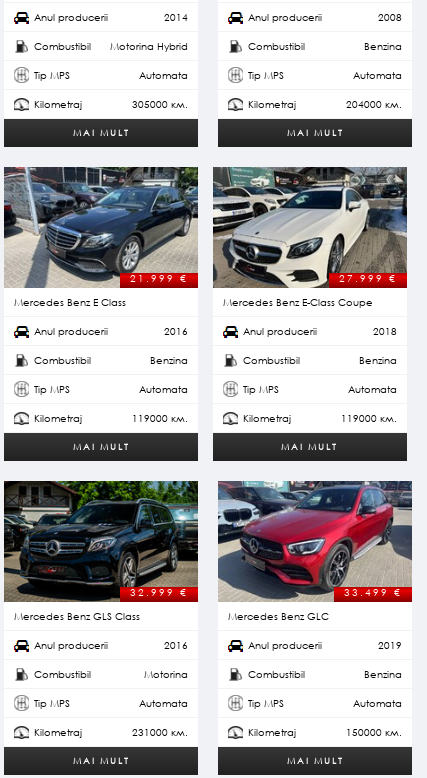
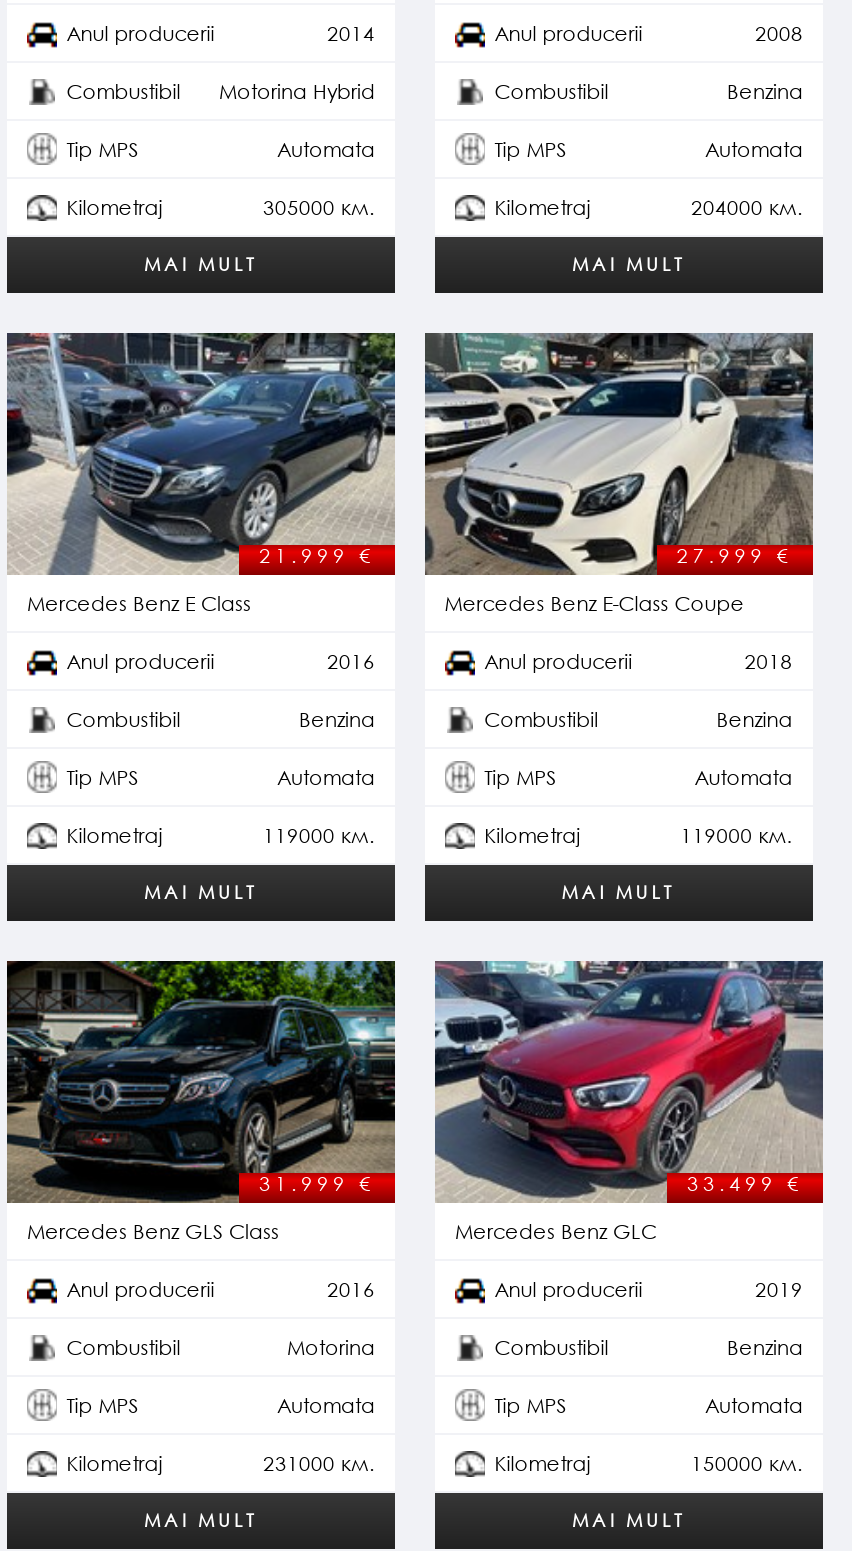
[130,586,188,598] 32.999 € -> [259,1171,375,1195] 31.999 €

